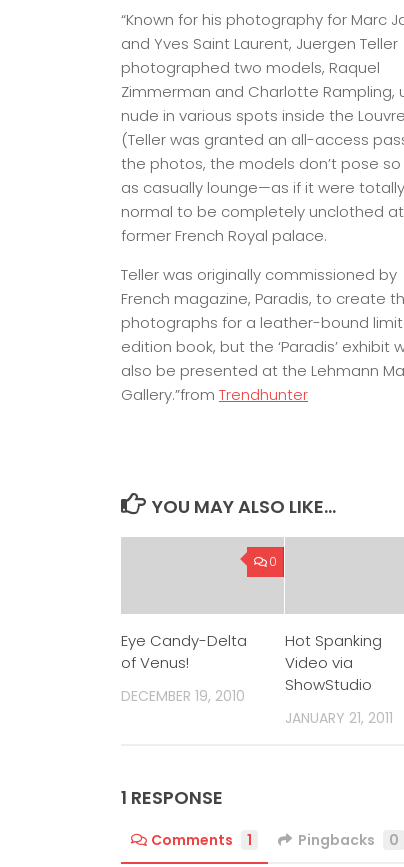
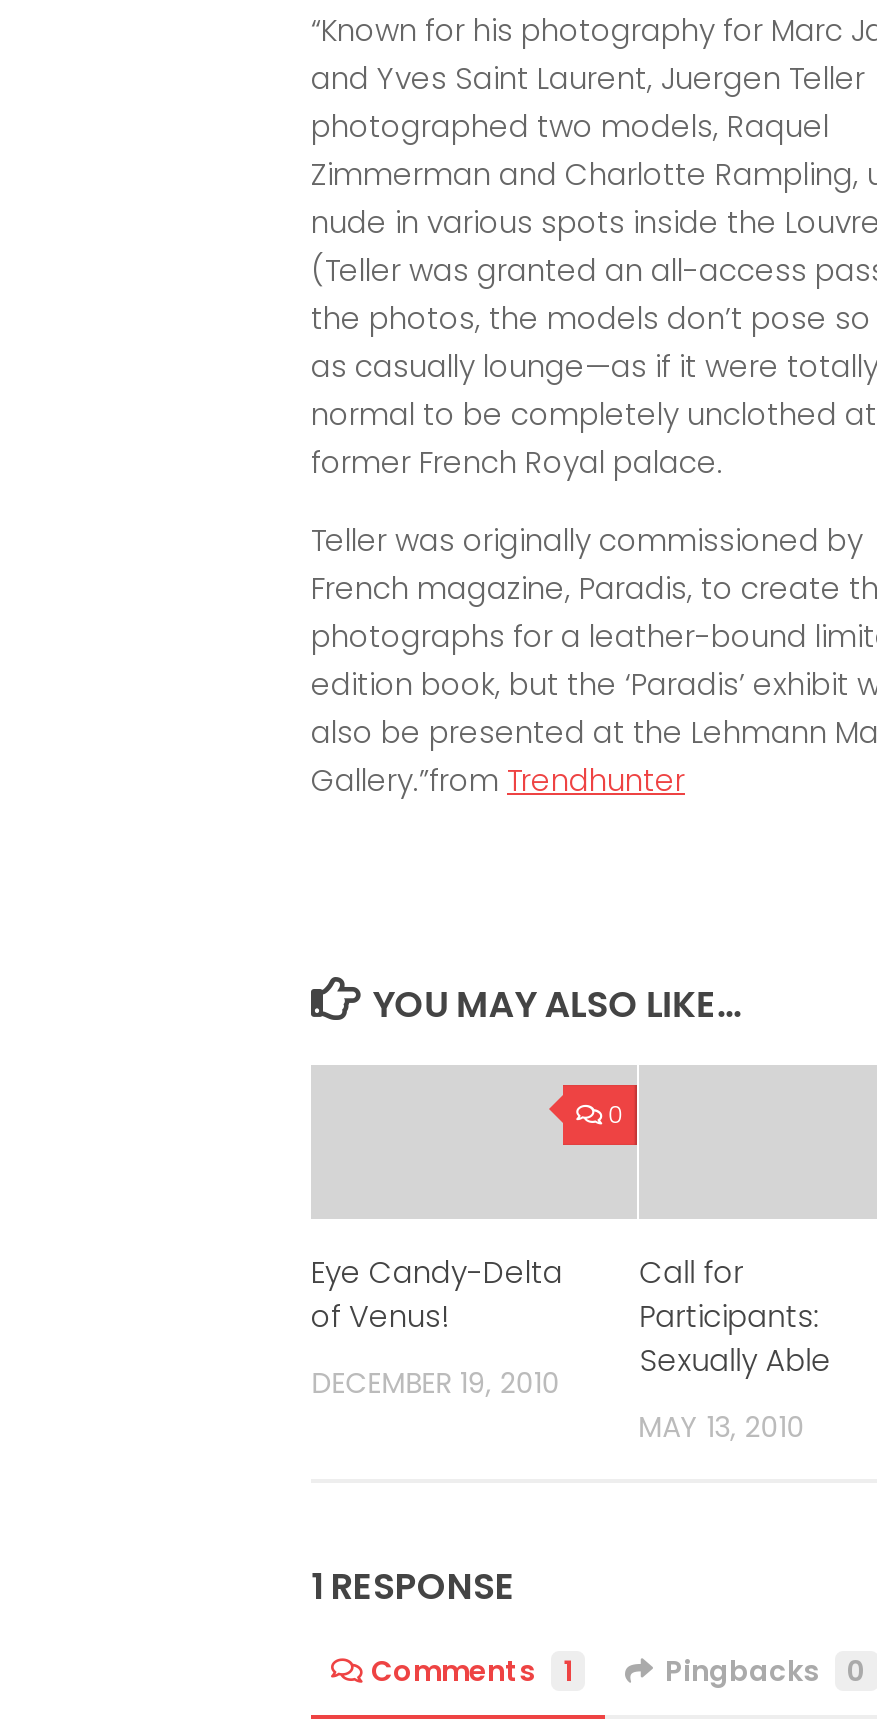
[285,630,382,695] Hot Spanking | Video via | ShowStudio -> [639,1251,831,1381] Call for | Participants: | Sexually Able
[285,708,393,728] JANUARY 21, 2011 -> [639,1407,805,1447] MAY 13, 2010

